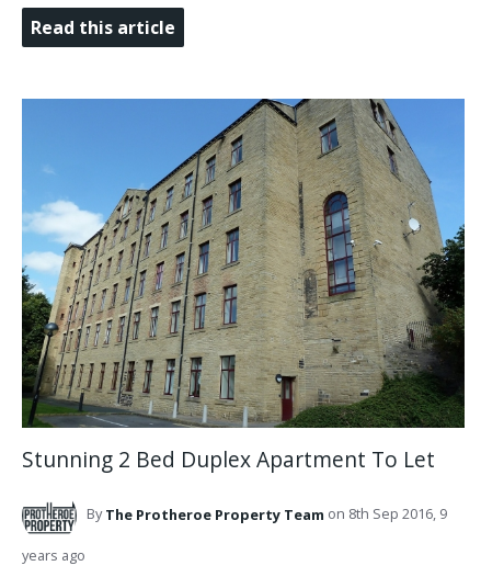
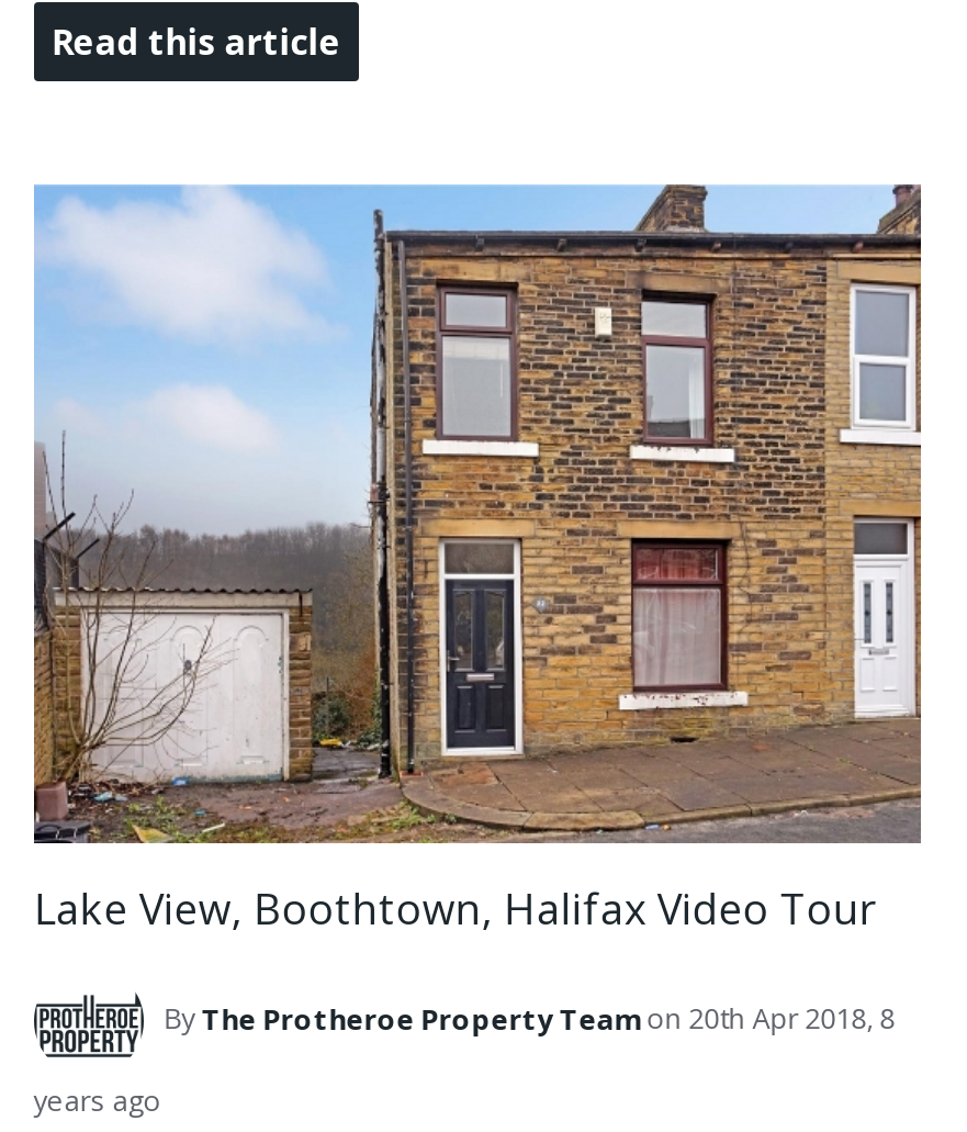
[21,98,466,474] [image] | Stunning 2 Bed Duplex Apartment To Let -> [32,182,923,939] [image] | Lake View, Boothtown, Halifax Video Tour
[83,504,447,524] ByThe Protheroe PropertyTeam on 8th Sep 2016, 9 -> [157,998,895,1038] ByThe Protheroe PropertyTeam on 20th Apr 2018, 8

